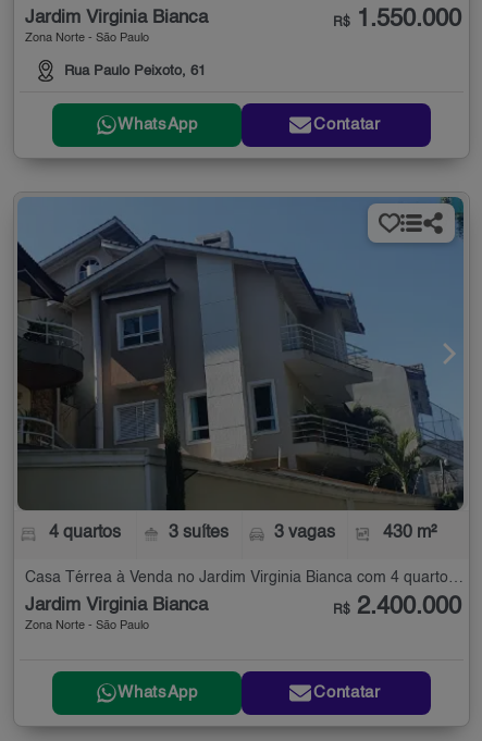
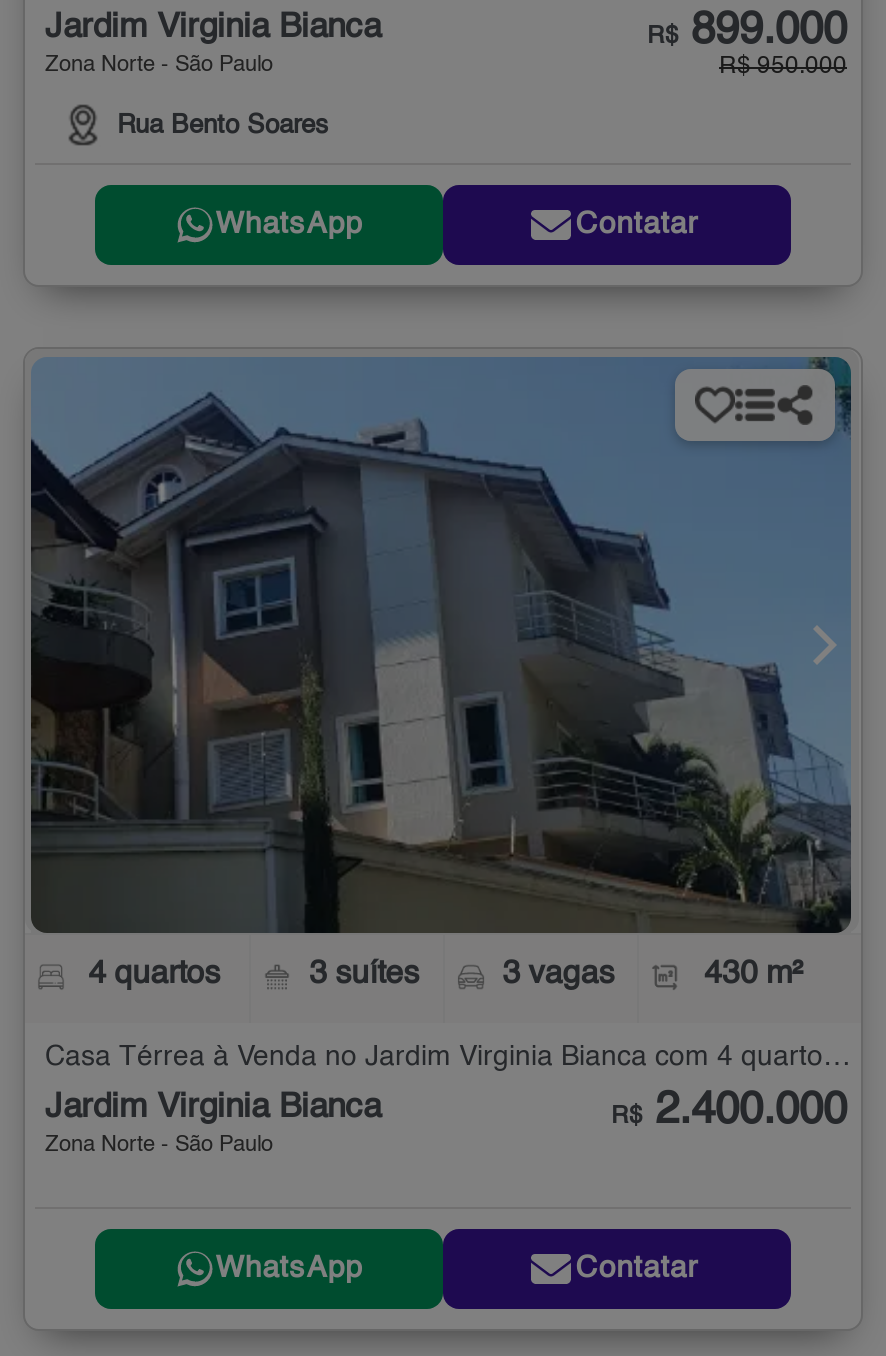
[333,8,461,32] R$1.550.000 -> [647,10,847,80] R$899.000 | R$ 950.000
[64,64,206,78] Rua Paulo Peixoto, 61 -> [117,112,329,138] Rua Bento Soares

